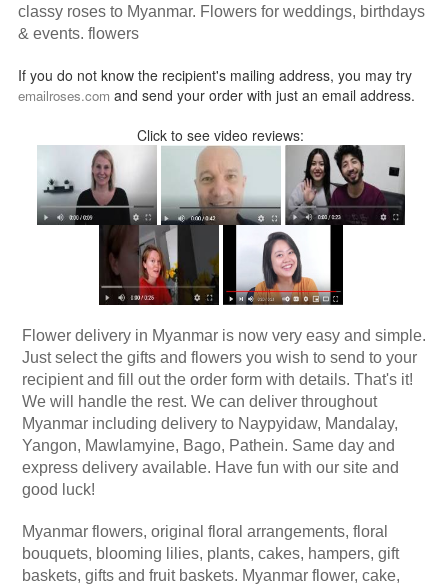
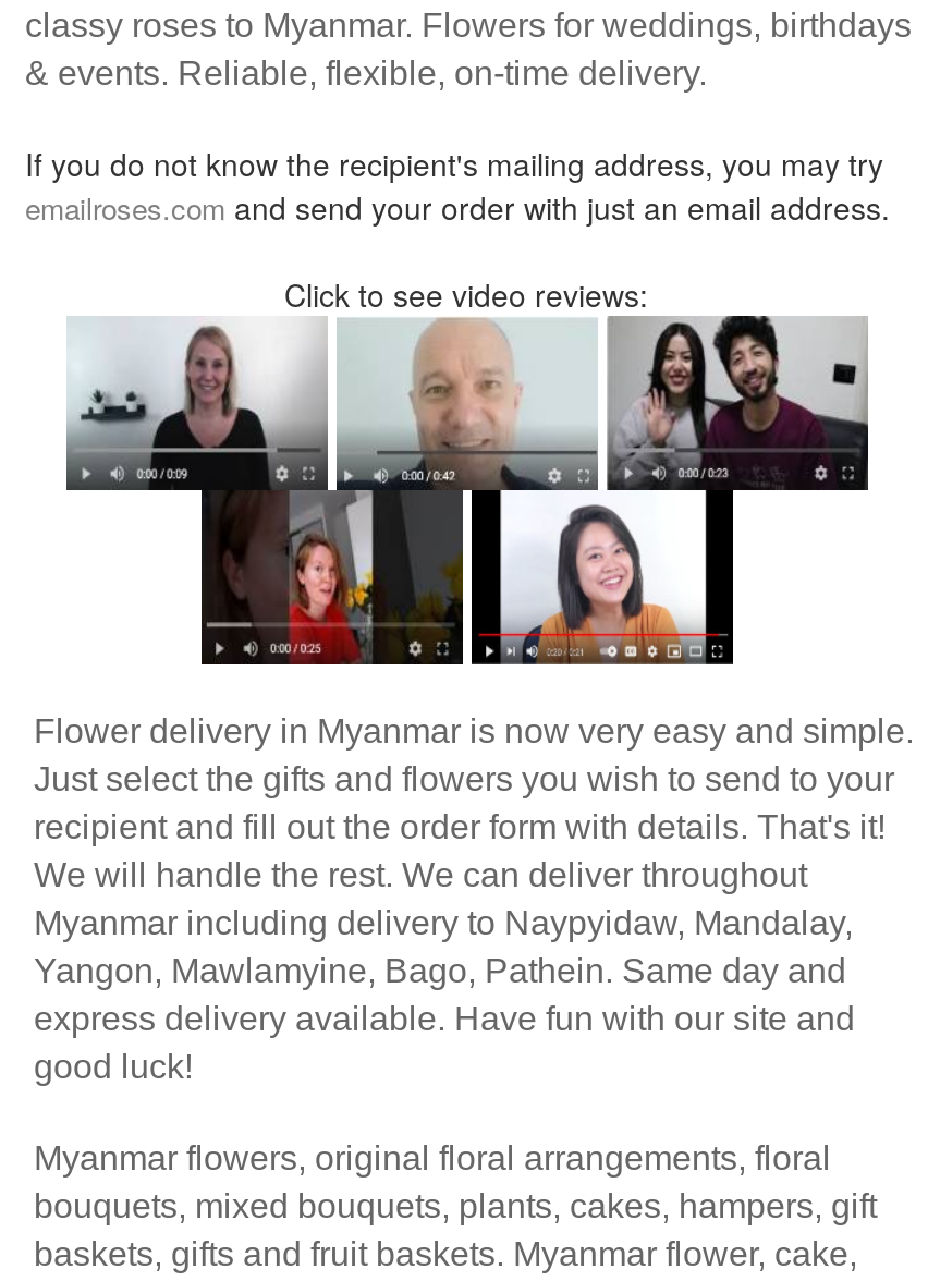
[18,25,139,42] & events. flowers -> [25,54,707,91] & events. Reliable, flexible, on-time delivery.
[22,545,399,562] bouquets, blooming lilies, plants, cakes, hampers, gift -> [34,1187,877,1224] bouquets, mixed bouquets, plants, cakes, hampers, gift

